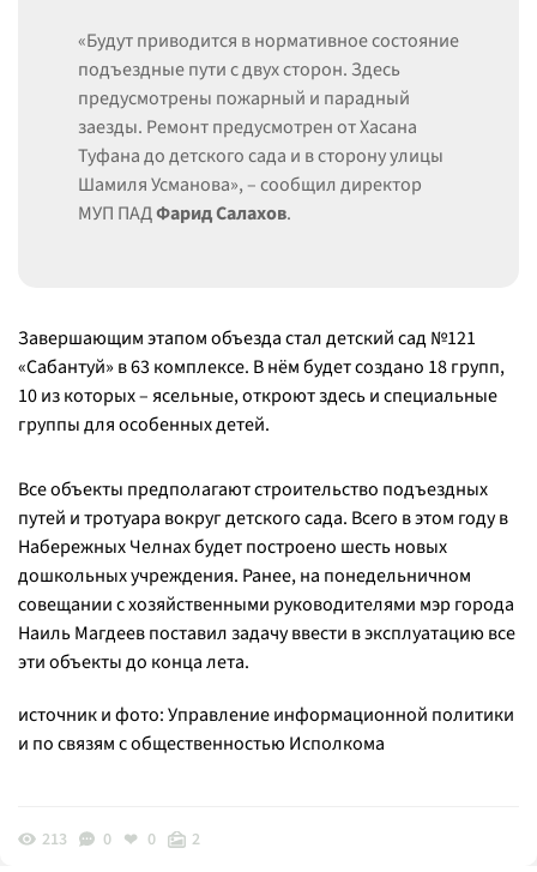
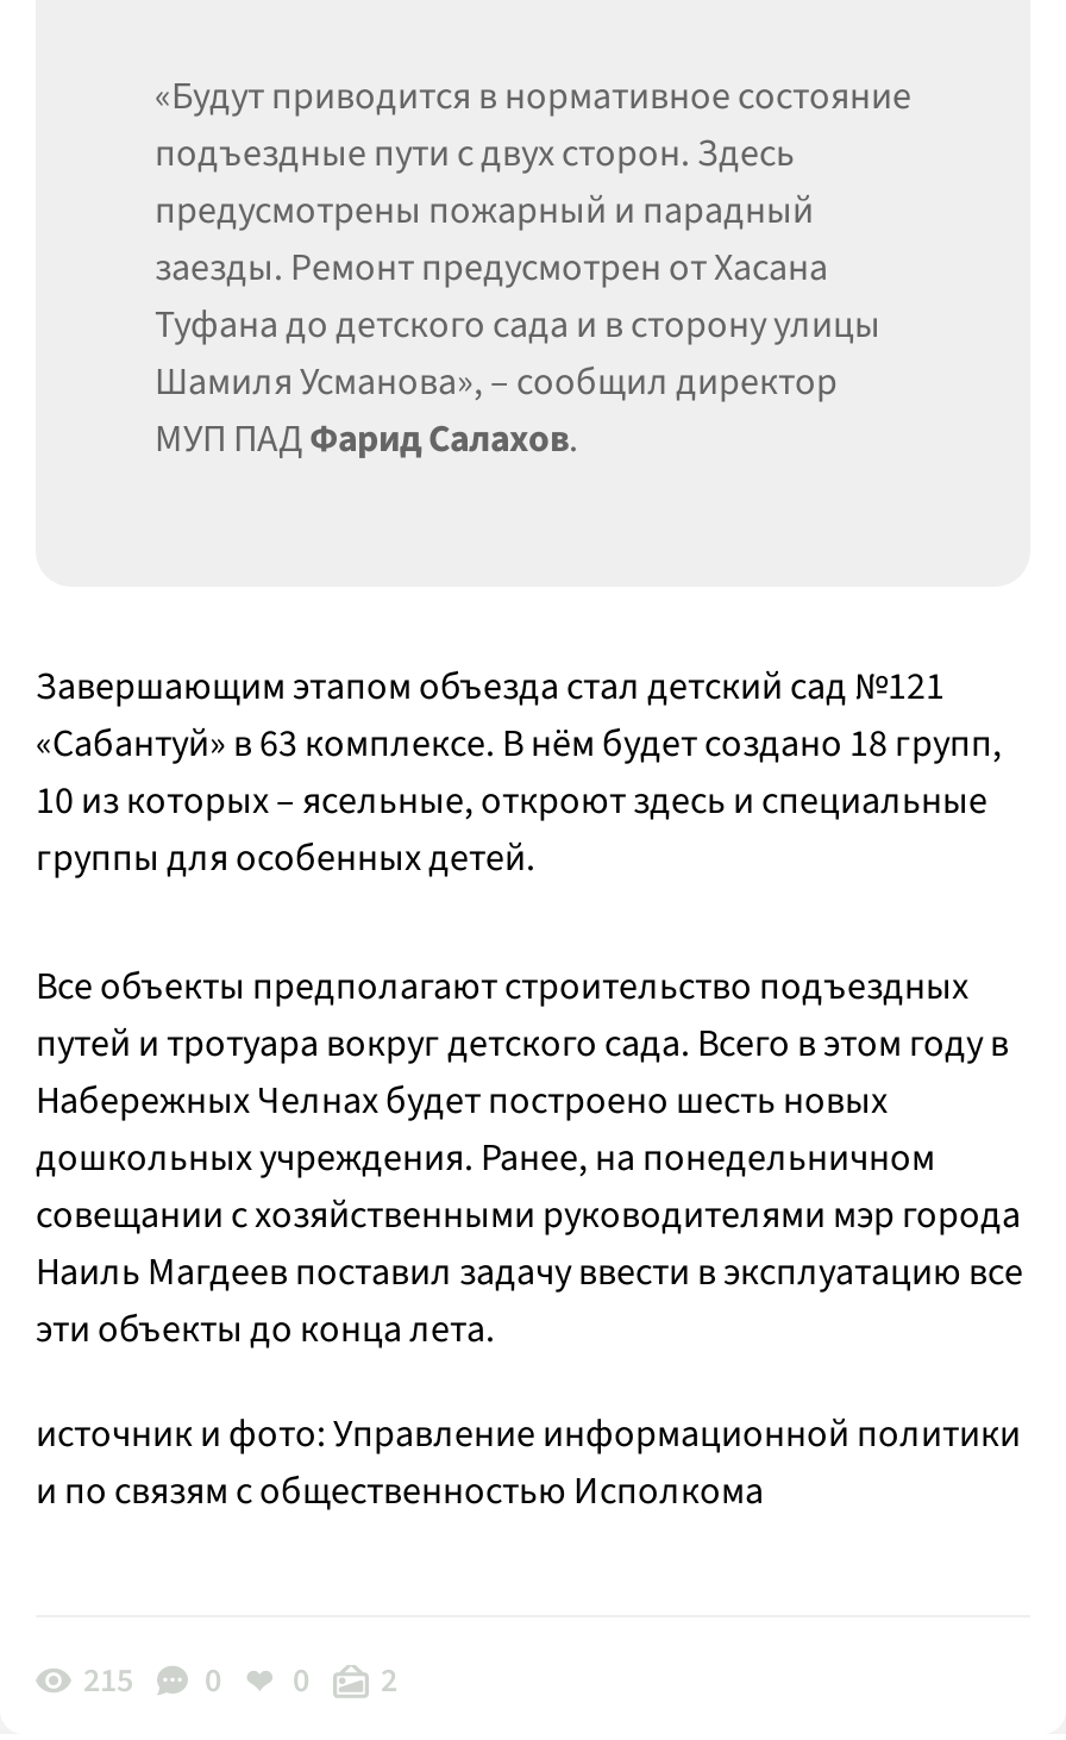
[42,828,200,852] 213 0 0 2 -> [83,1658,397,1706] 215 0 0 2

